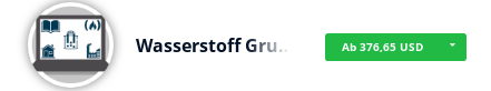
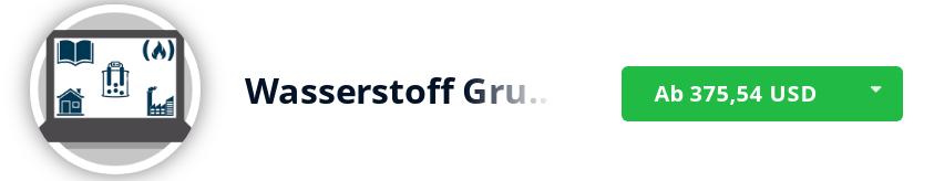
[342,39,423,55] Ab 376,65 USD -> [654,78,816,109] Ab 375,54 USD

